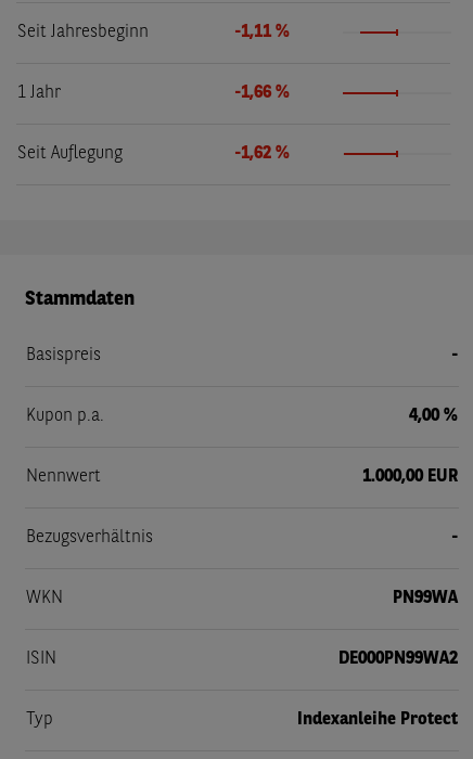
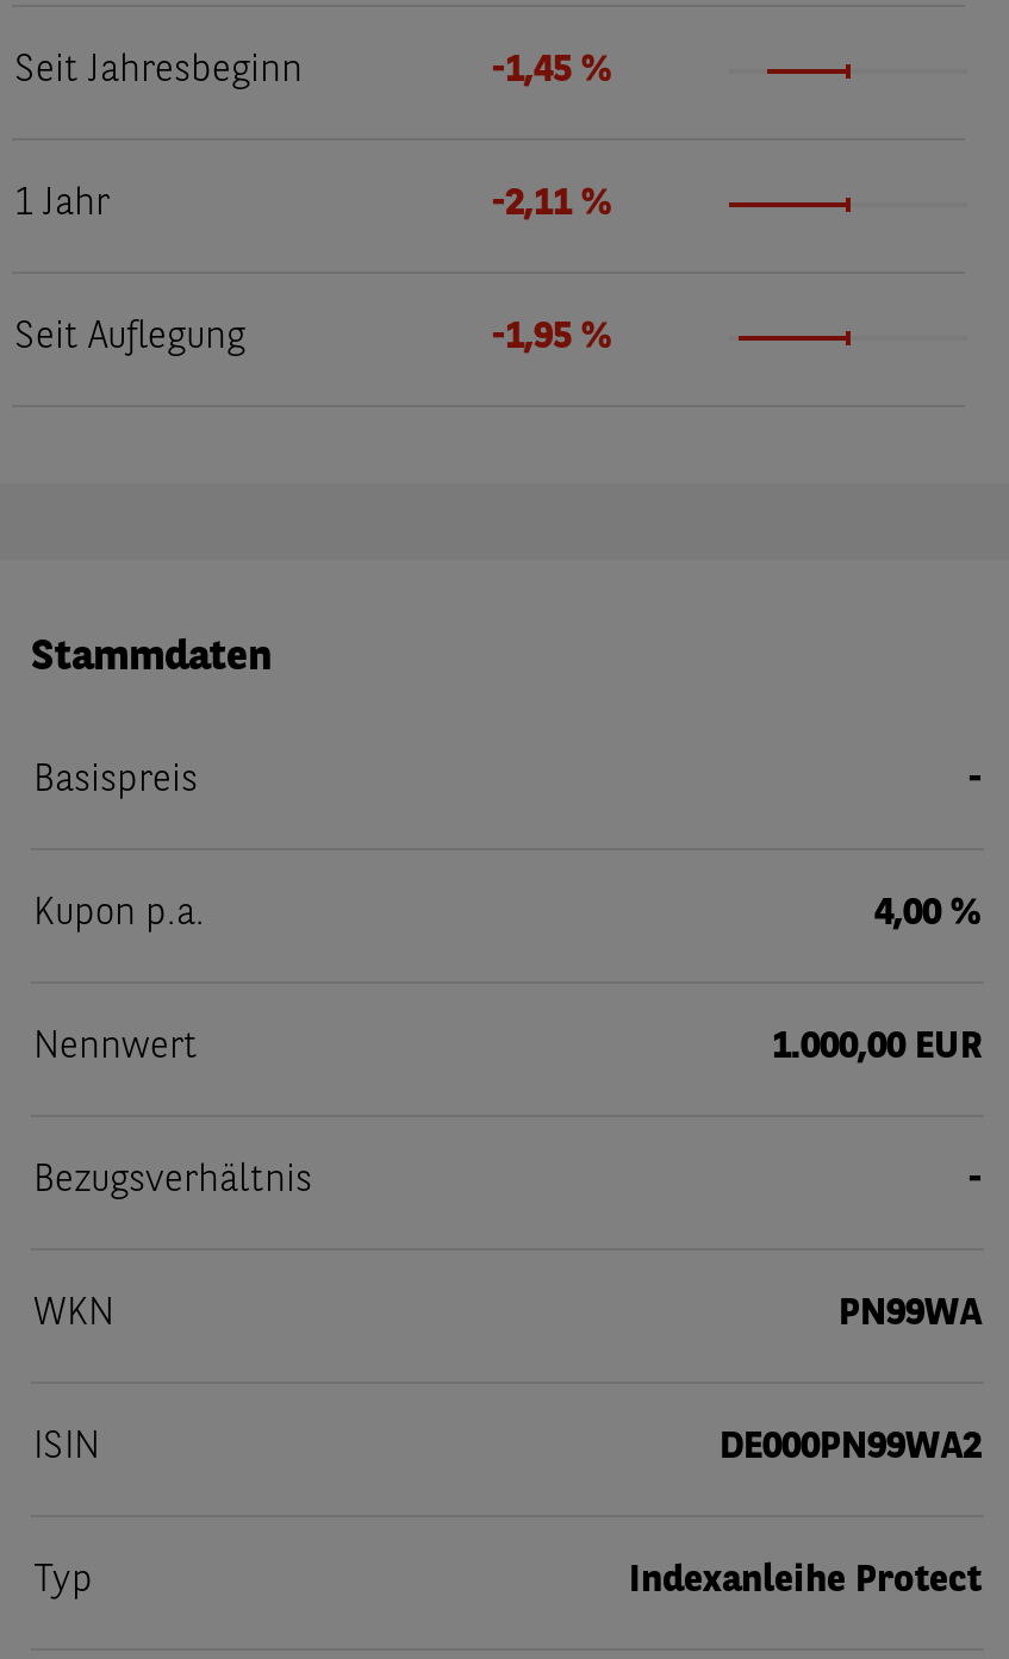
[234,23,290,41] -1,11 % -> [491,51,612,90] -1,45 %
[234,84,290,101] -1,66 % -> [491,185,612,223] -2,11 %
[234,145,290,162] -1,62 % -> [491,318,612,356] -1,95 %

